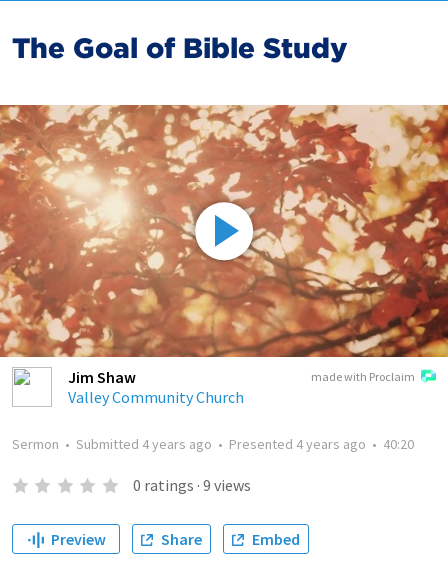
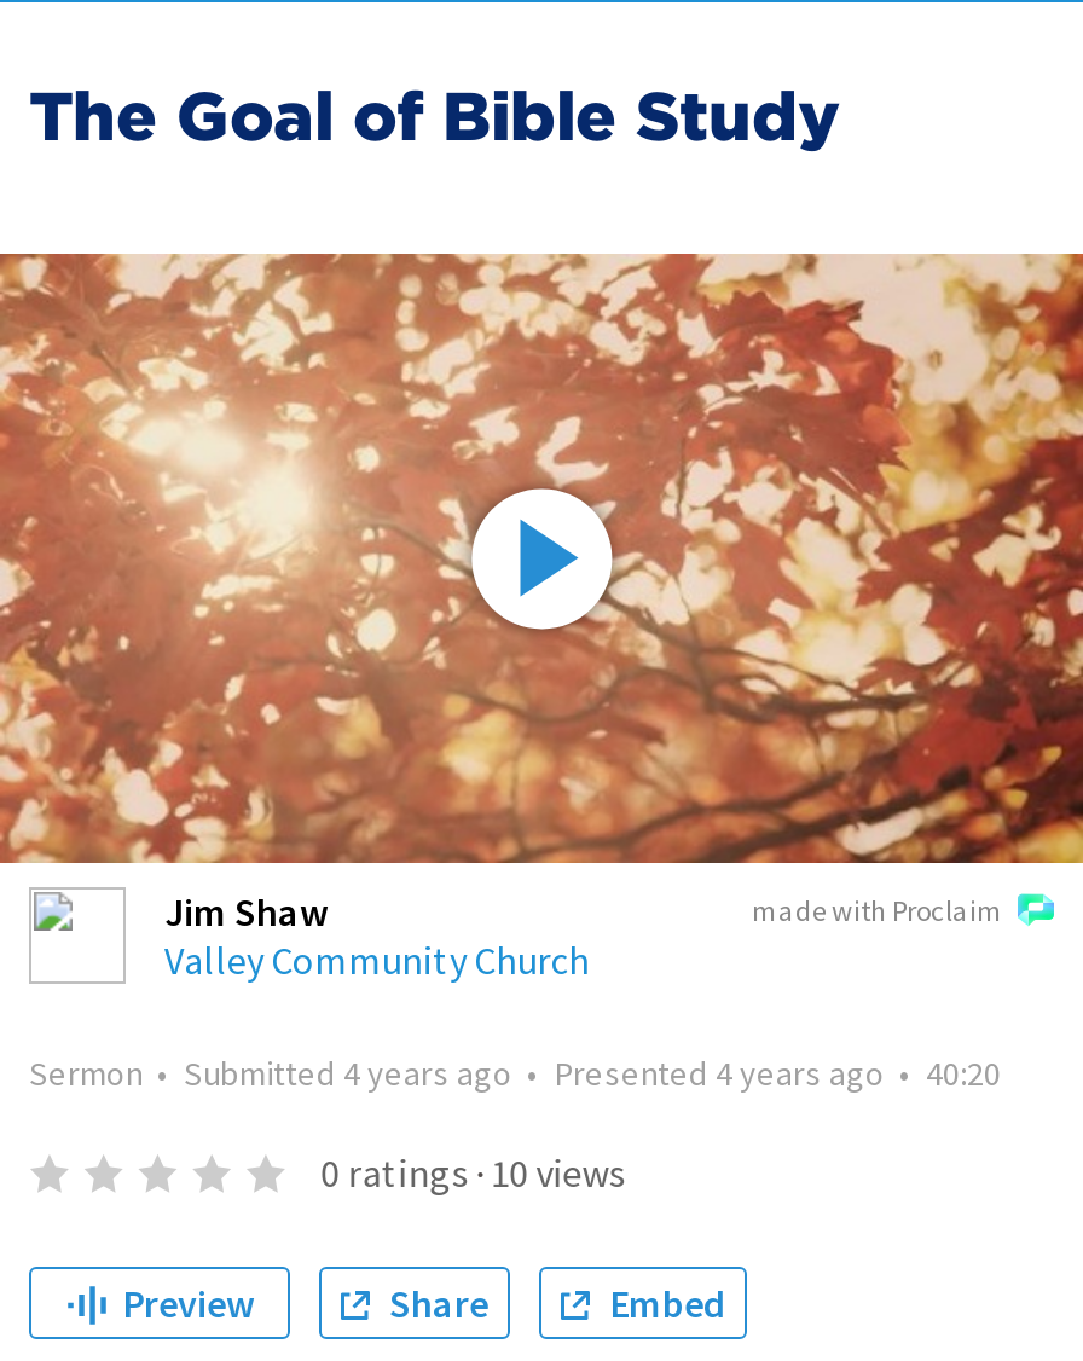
[133,475,251,495] 0 ratings · 9 views -> [321,1148,625,1197] 0 ratings · 10 views

